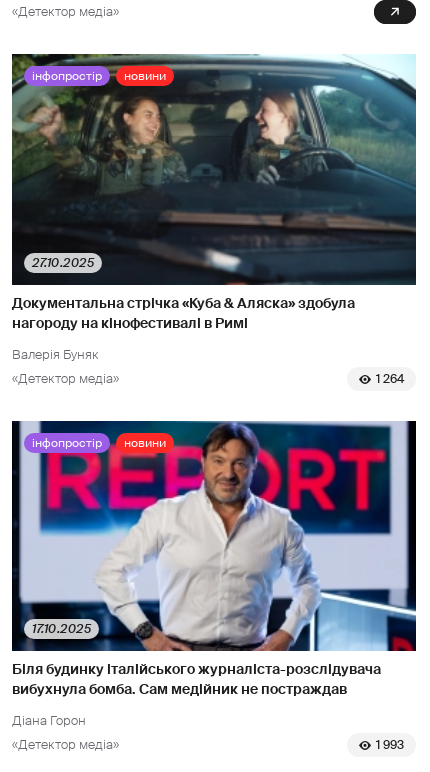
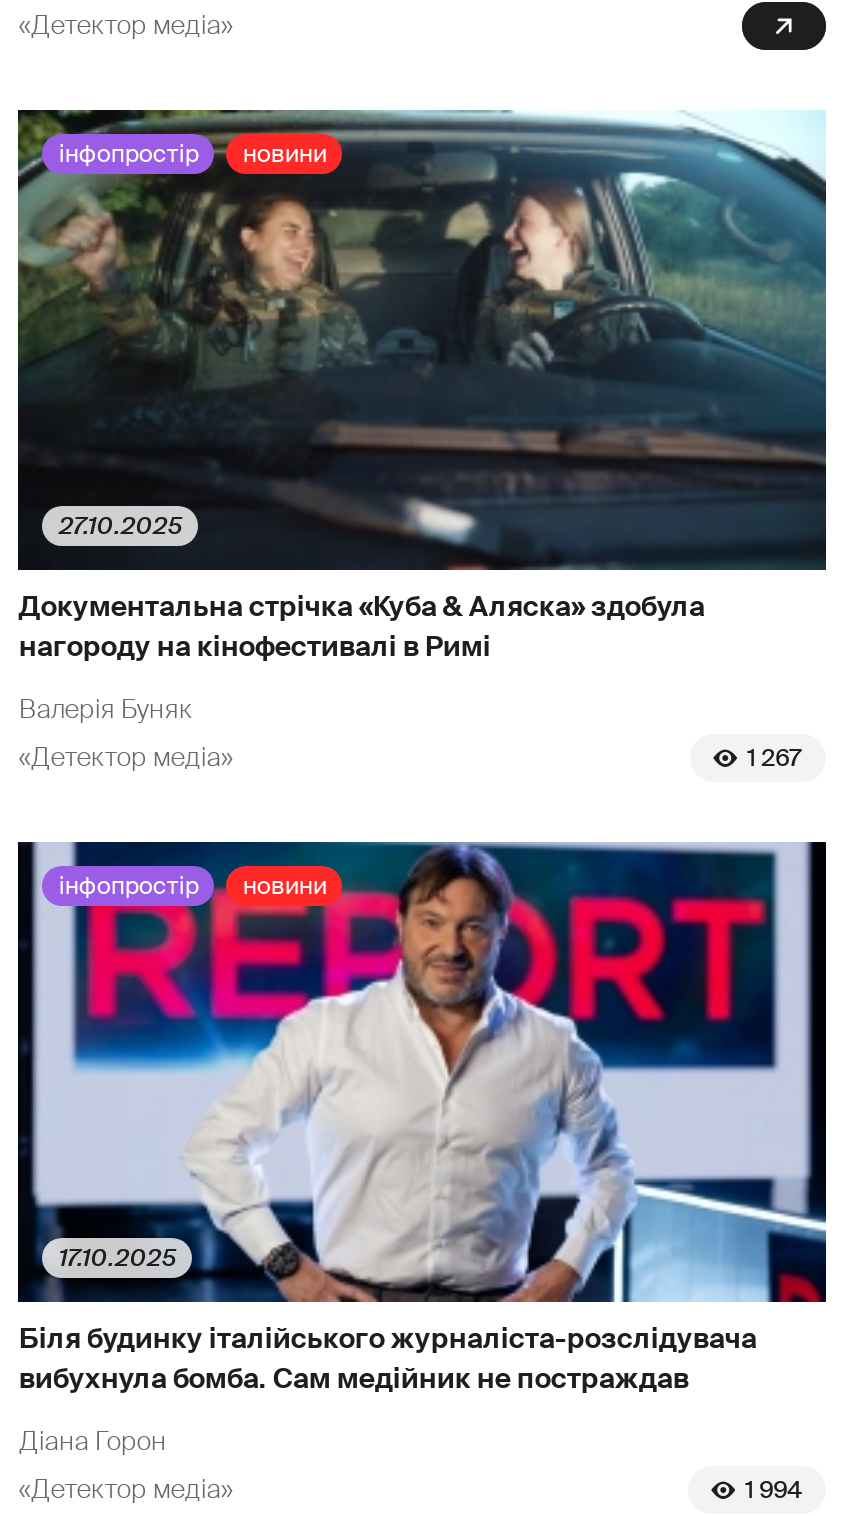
[376,371,404,387] 1 264 -> [747,741,801,773] 1 267
[376,737,404,753] 1 993 -> [745,1474,801,1506] 1 994

